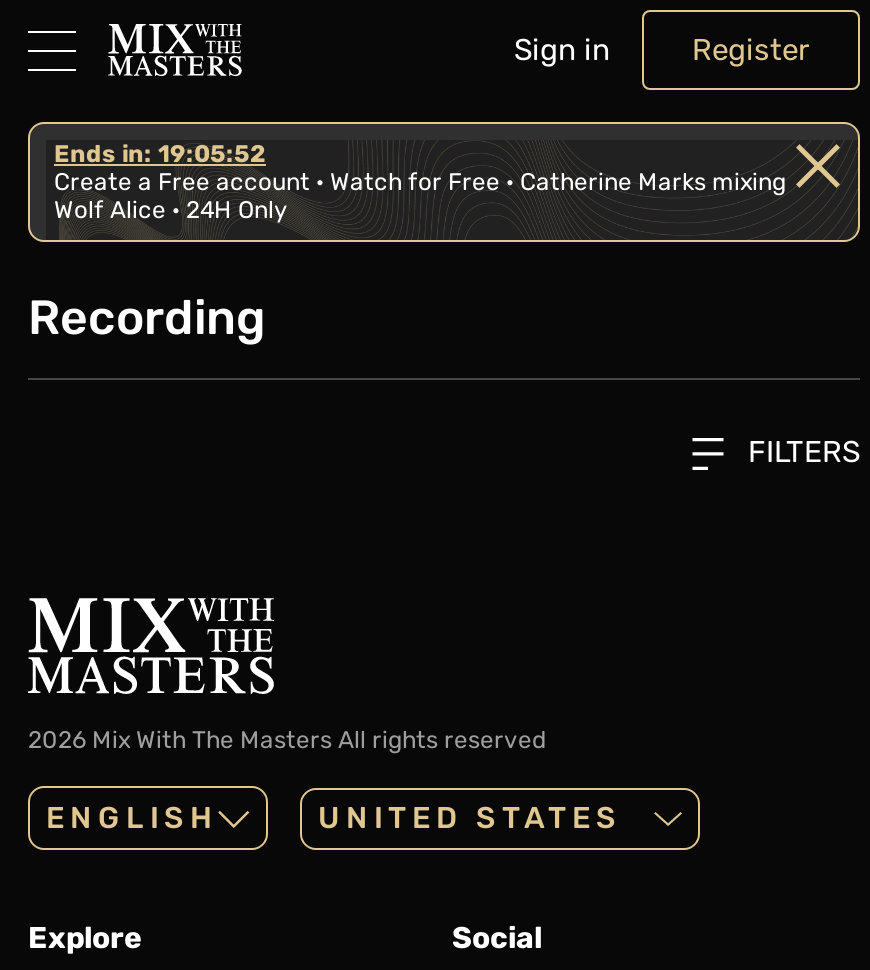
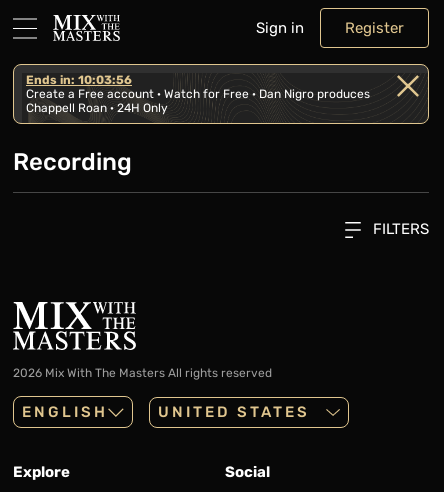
[54,140,266,168] Ends in: 19:05:52 -> [26,73,132,87] Ends in: 10:03:56
[54,168,786,196] Create a Free account · Watch for Free · Catherine Marks mixing -> [26,87,370,101] Create a Free account · Watch for Free · Dan Nigro produces
[54,196,288,224] Wolf Alice · 24H Only -> [26,101,168,115] Chappell Roan · 24H Only

